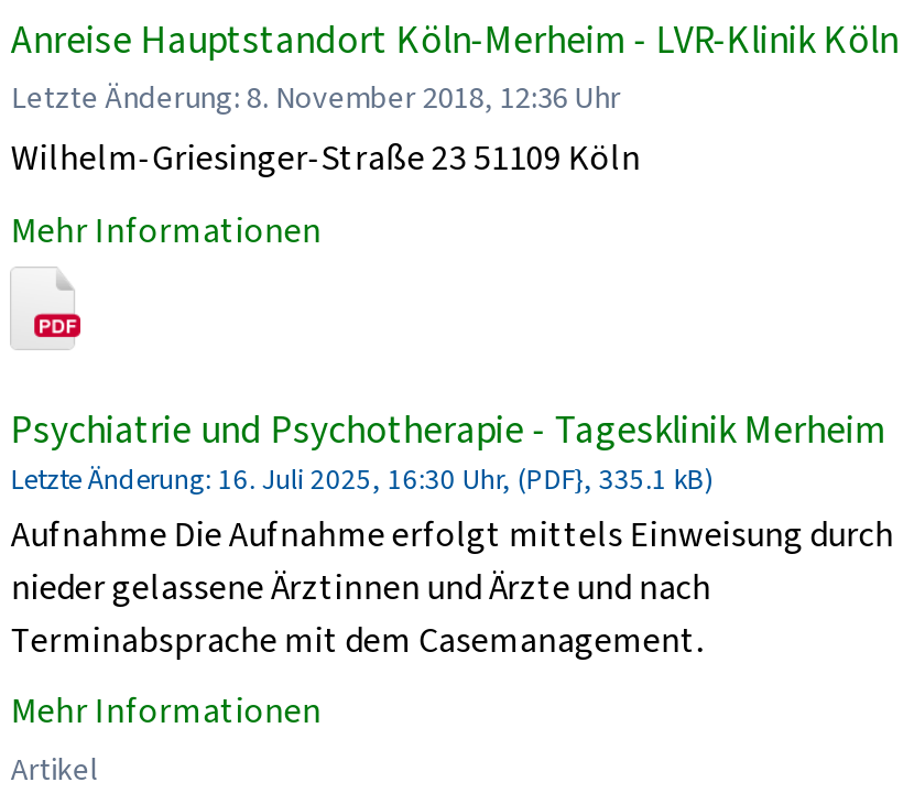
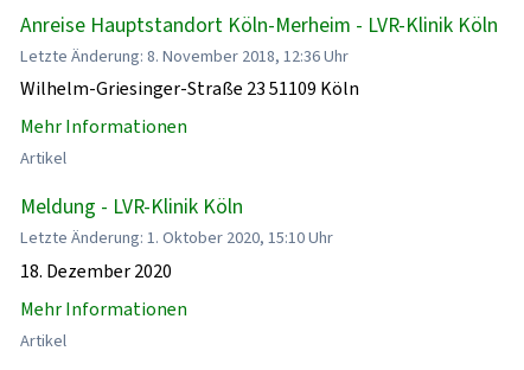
[11,403,894,663] Psychiatrie und Psychotherapie - Tagesklinik Merheim | Letzte Änderung: 16. Juli 2025, 16:30 Uhr, (PDF}, 335.1 kB) | Aufnahme Die Aufnahme erfolgt mittels Einweisung durch | nieder gelassene Ärztinnen und Ärzte und nach | Terminabsprache mit dem Casemanagement. -> [21,148,334,283] Artikel | Meldung - LVR-Klinik Köln | Letzte Änderung: 1. Oktober 2020, 15:10 Uhr | 18. Dezember 2020

